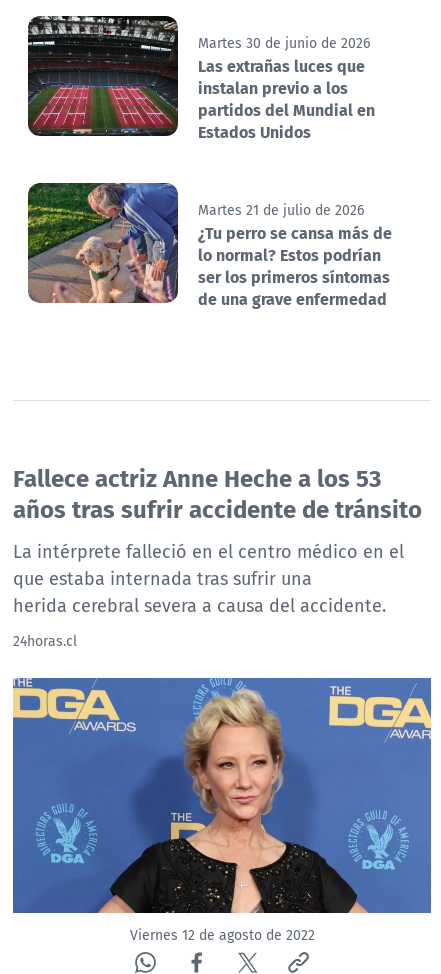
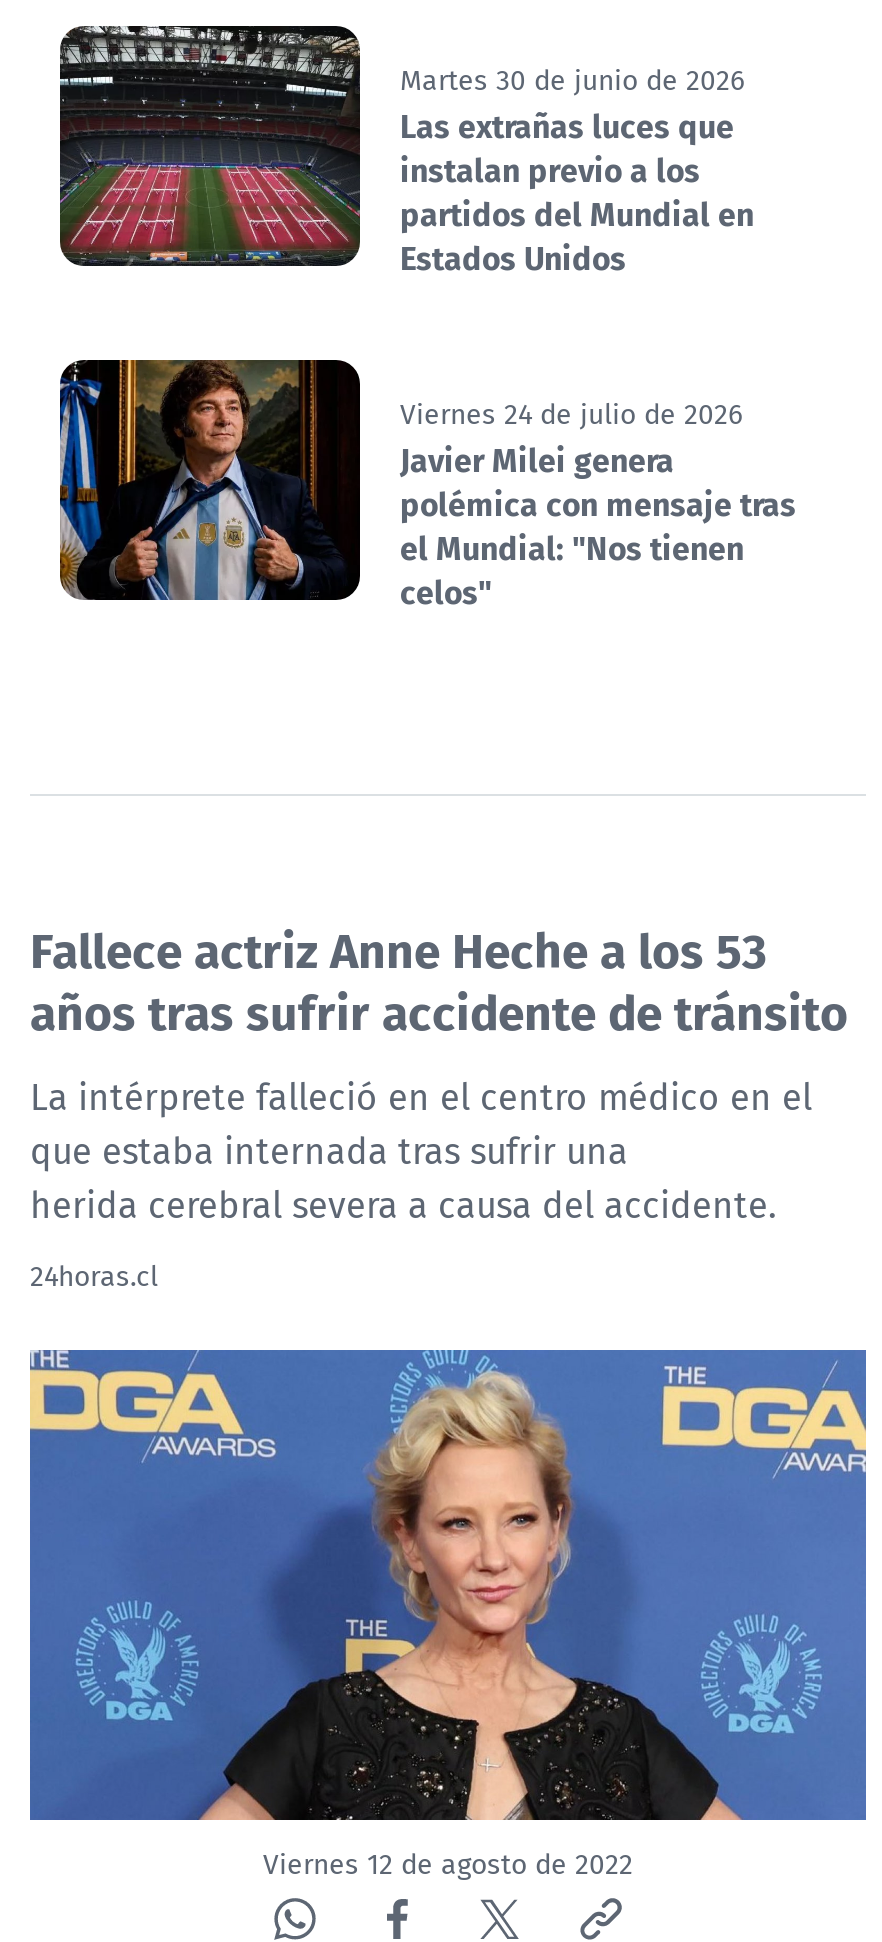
[27,182,392,311] [image] | Martes 21 de julio de 2026 | ¿Tu perro se cansa más de | lo normal? Estos podrían | ser los primeros síntomas | de una grave enfermedad -> [58,358,796,616] [image] | Viernes 24 de julio de 2026 | Javier Milei genera | polémica con mensaje tras | el Mundial: "Nos tienen | celos"

